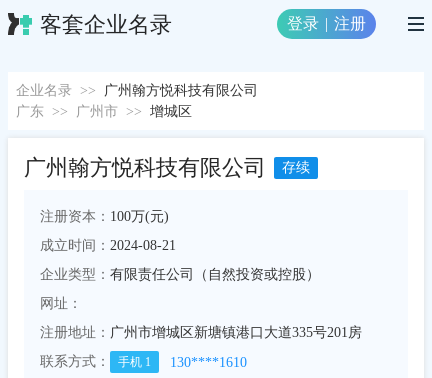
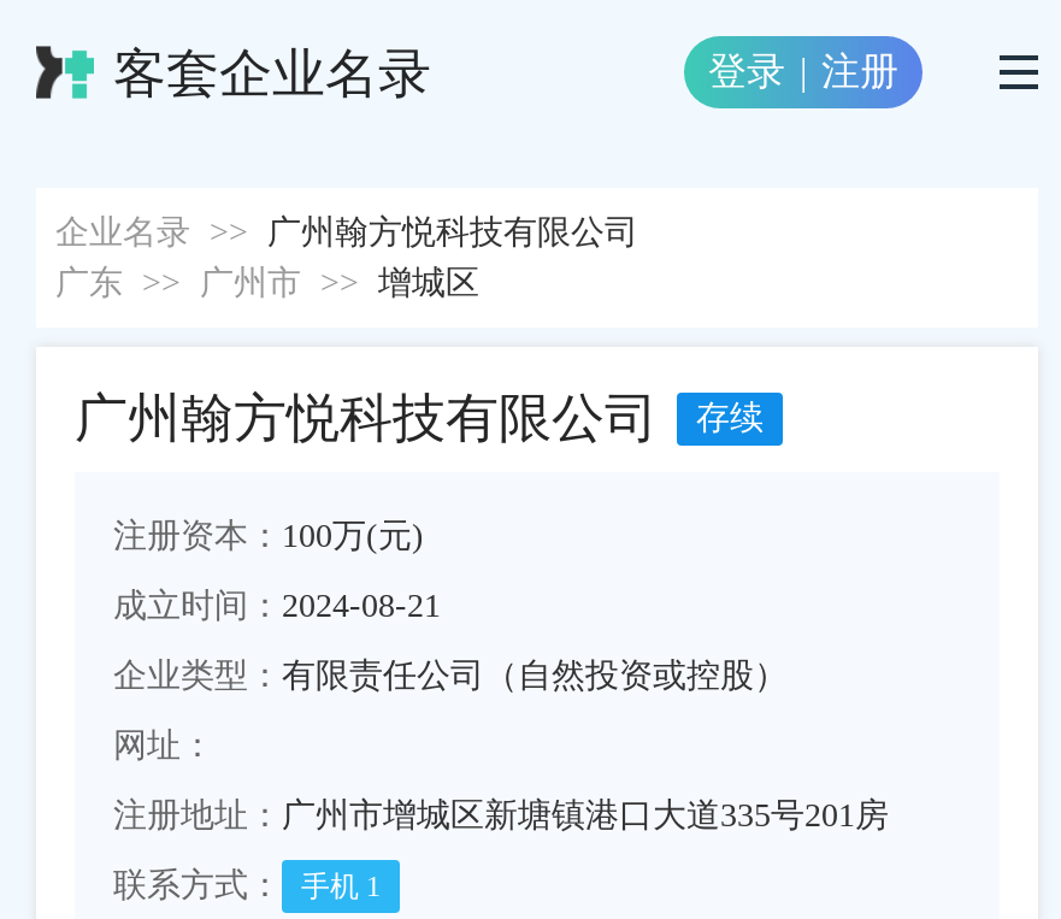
[170,354,247,369] 130****1610 -> none

